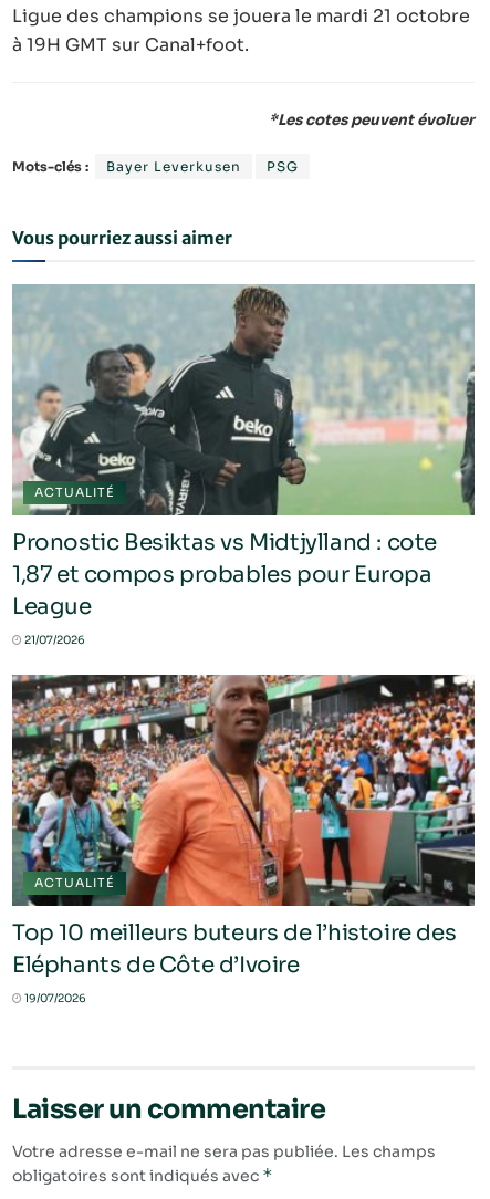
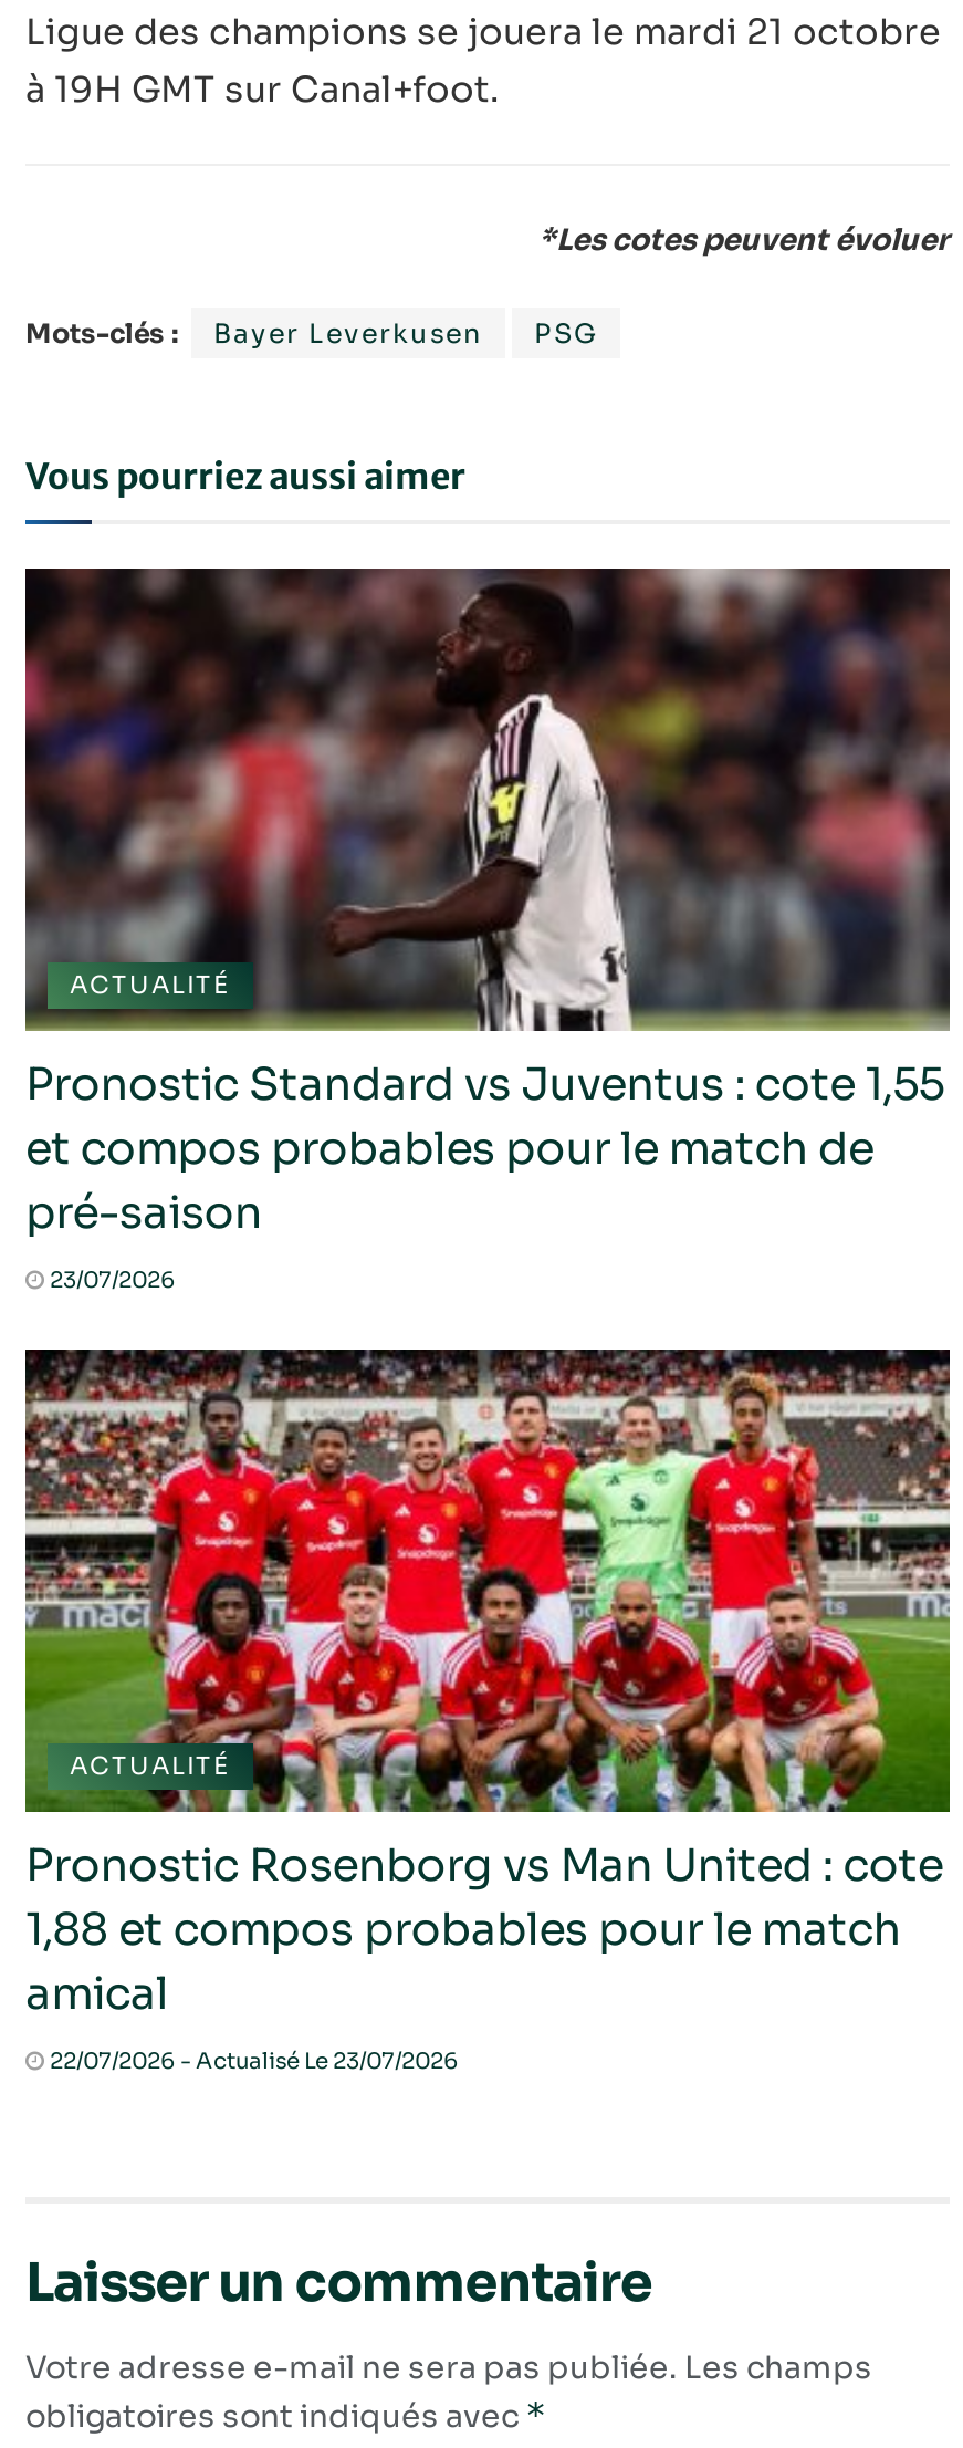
[12,284,475,647] [image] | Pronostic Besiktas vs Midtjylland : cote | 1,87 et compos probables pour Europa | League | 21/07/2026 -> [23,569,950,1294] [image] | Pronostic Standard vs Juventus : cote 1,55 | et compos probables pour le match de | pré-saison | 23/07/2026
[11,674,476,1005] [image] | Top 10 meilleurs buteurs de l’histoire des | Eléphants de Côte d’Ivoire | 19/07/2026 -> [23,1347,952,2075] [image] | Pronostic Rosenborg vs Man United : cote | 1,88 et compos probables pour le match | amical | 22/07/2026 - Actualisé Le 23/07/2026

